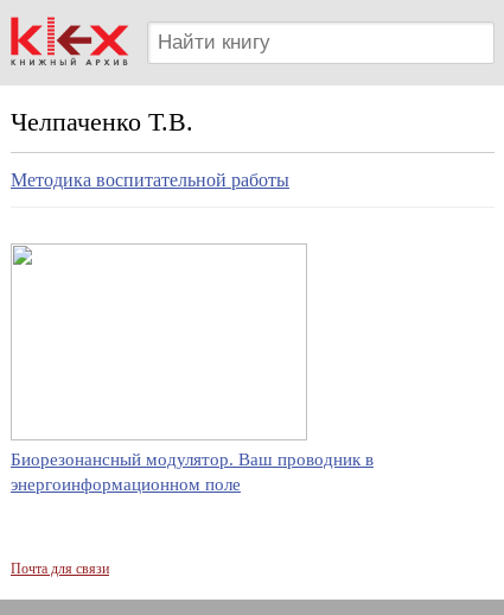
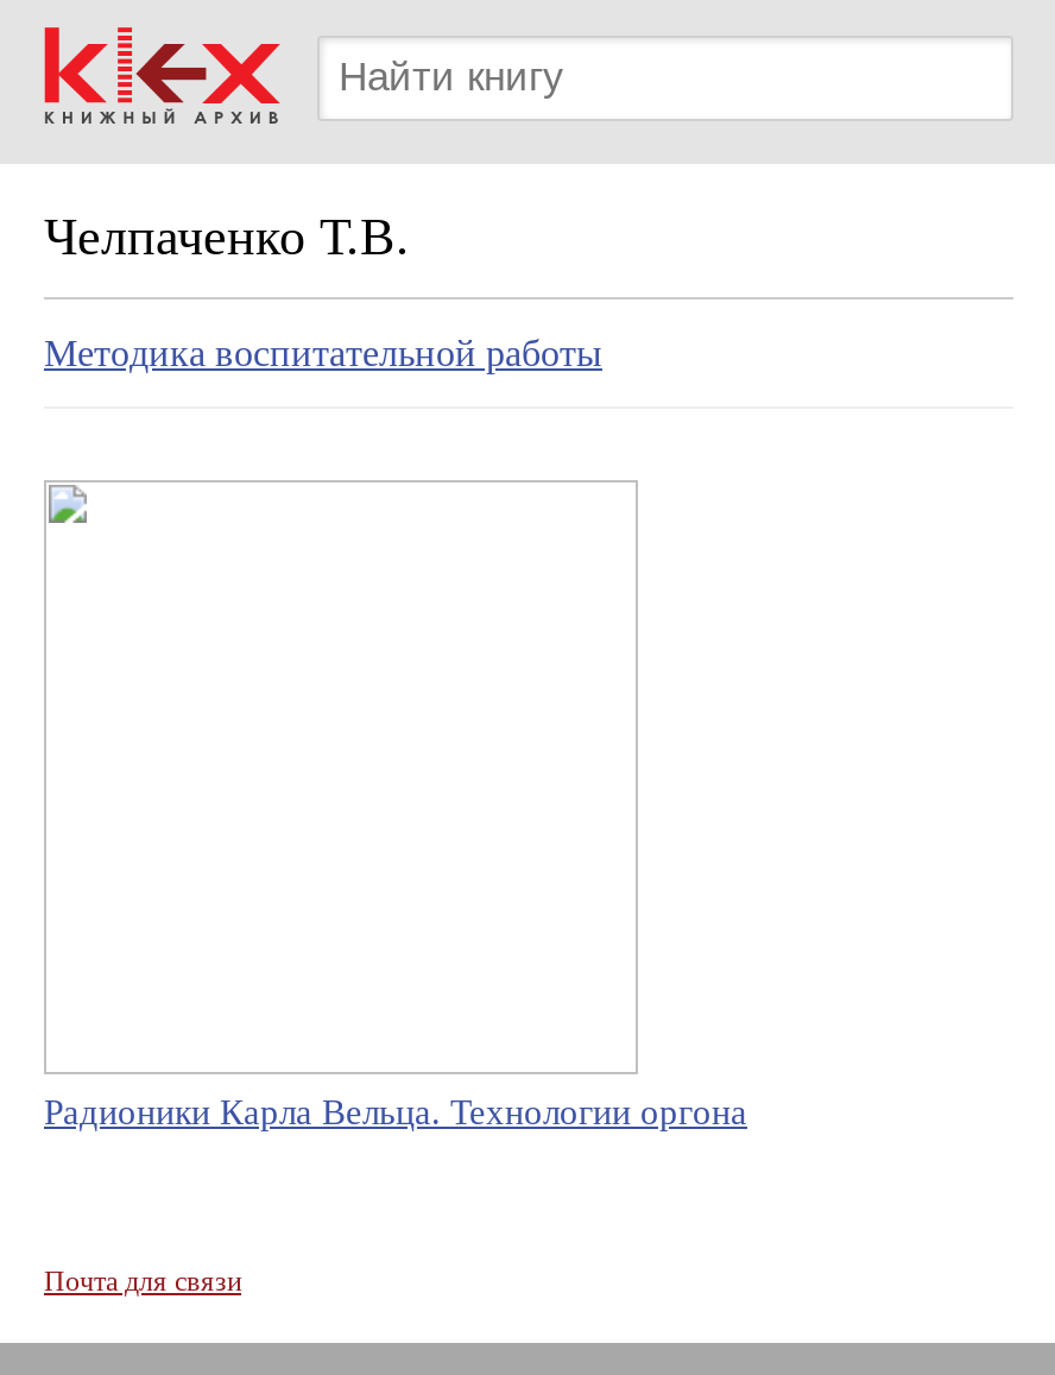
[11,450,374,494] Биорезонансный модулятор. Ваш проводник в | энергоинформационном поле -> [44,1093,747,1131] Радионики Карла Вельца. Технологии оргона

